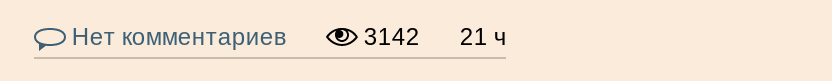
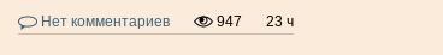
[358,23,506,51] 3142 | 21 ч -> [213,13,294,30] 947 | 23 ч

